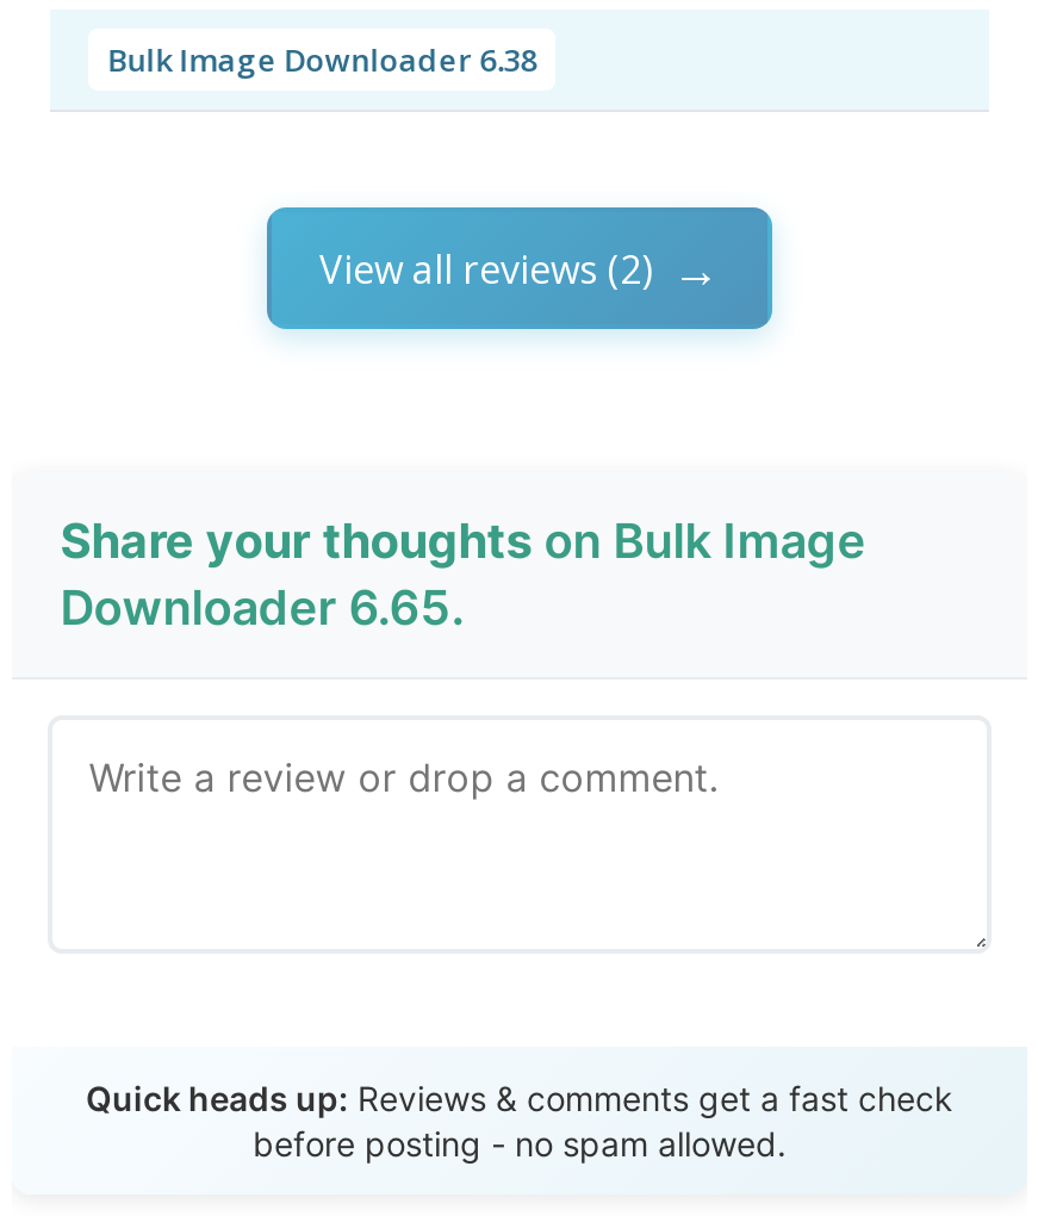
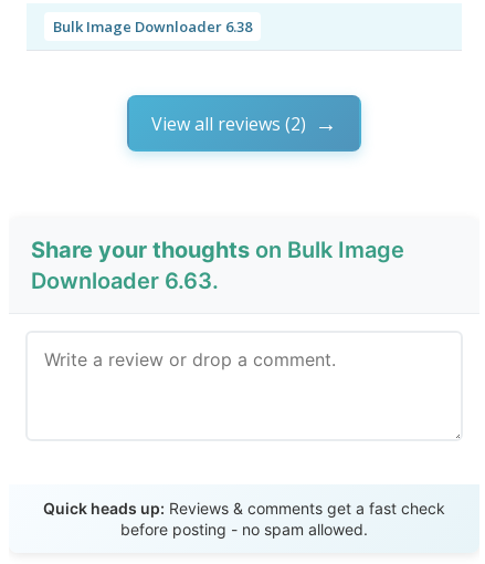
[60,579,465,637] Downloader 6.65. -> [31,268,219,294] Downloader 6.63.

